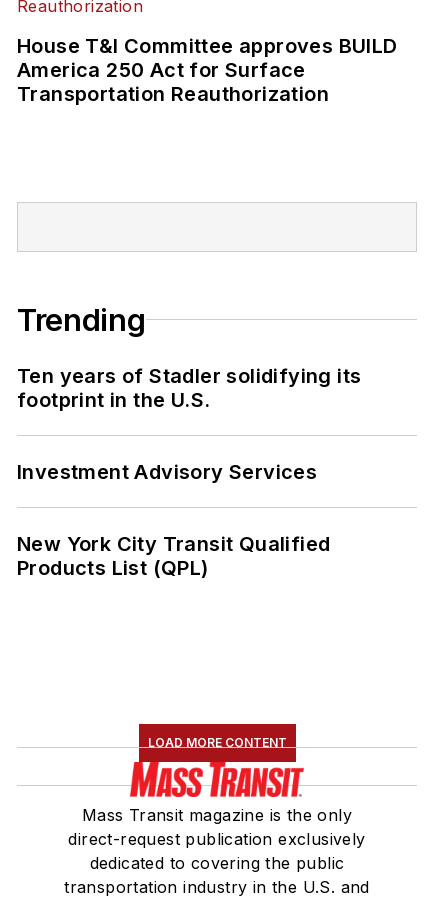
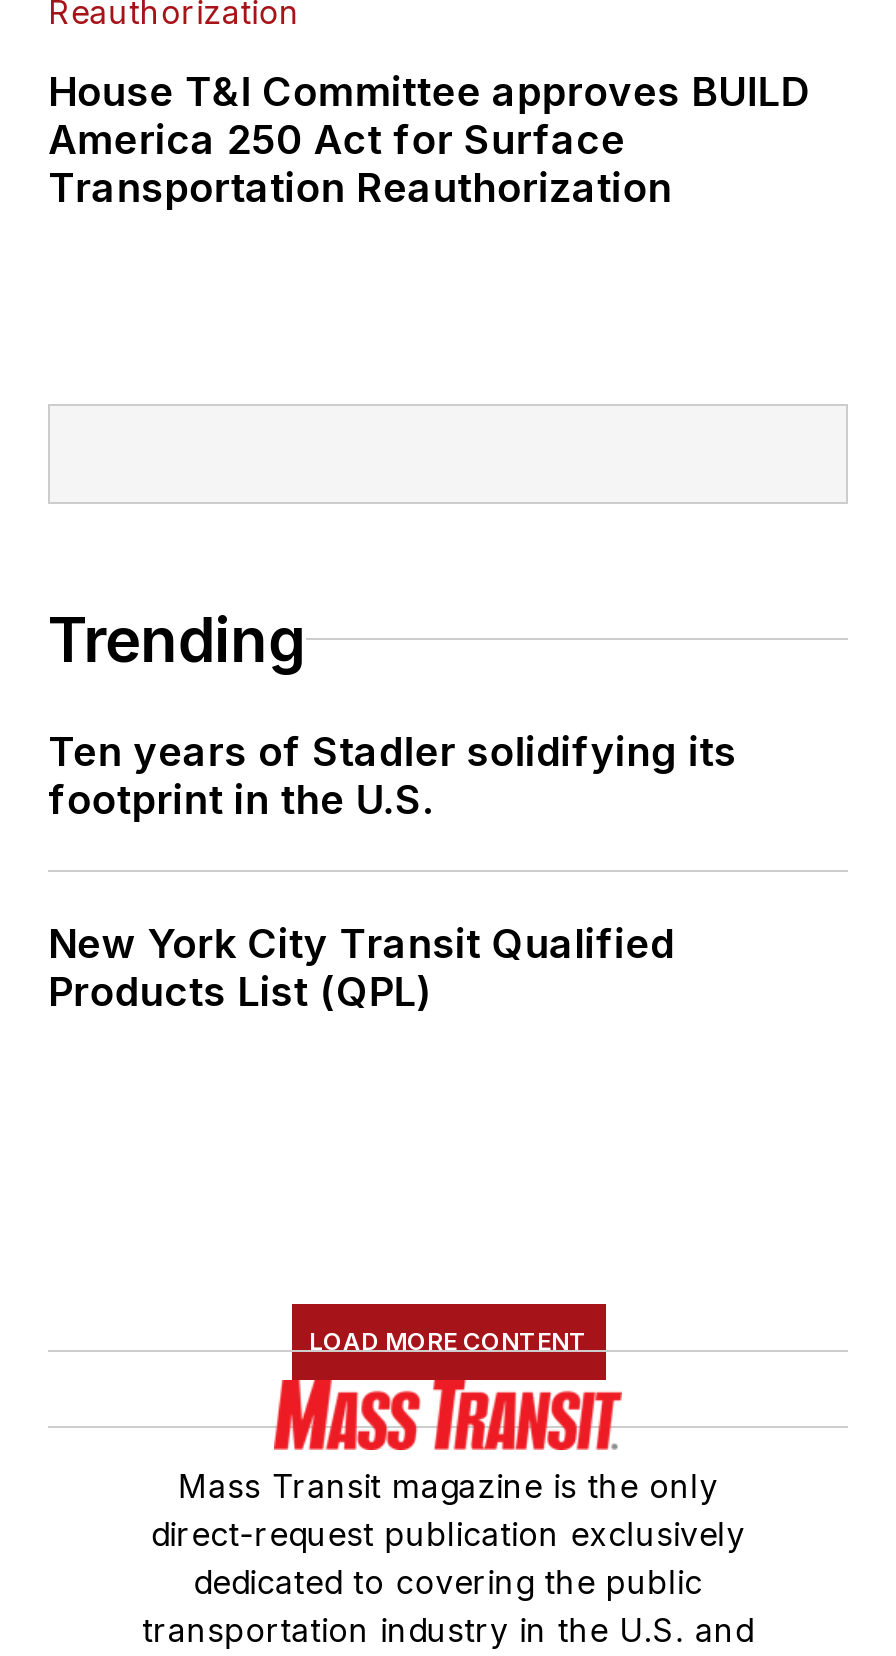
[17,460,317,484] Investment Advisory Services -> none

